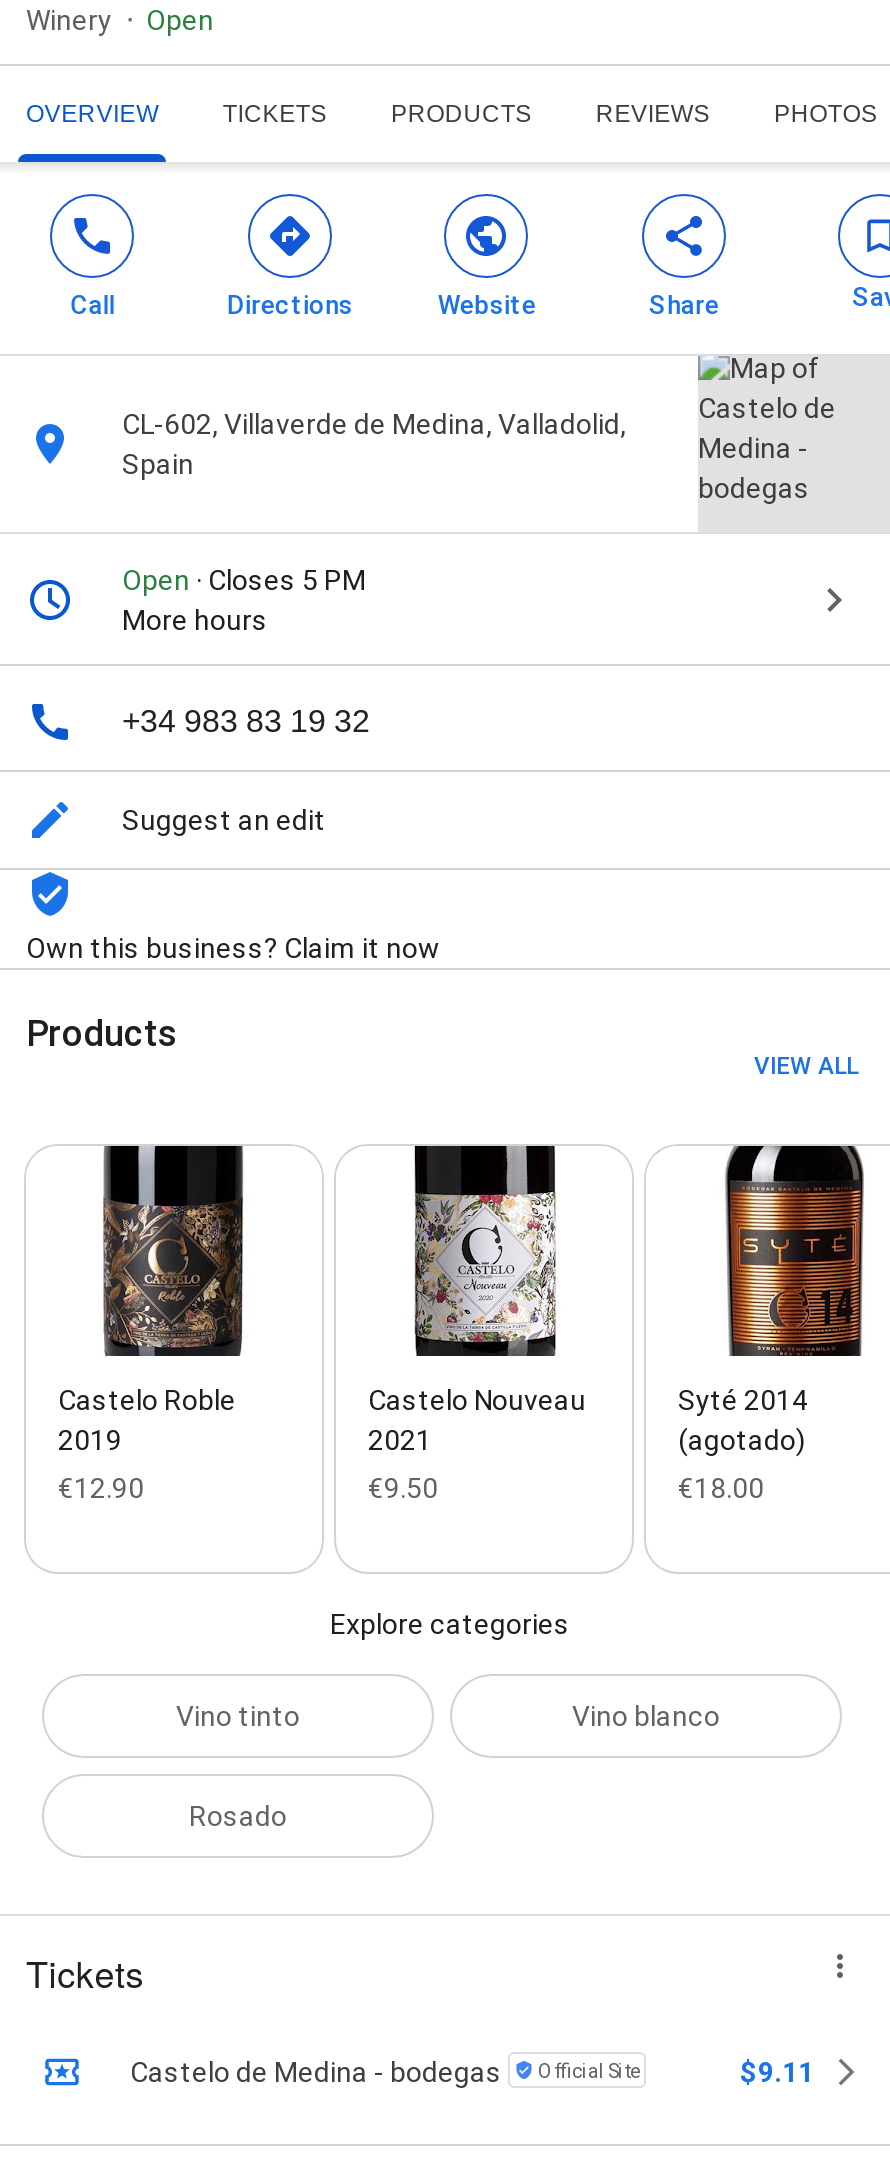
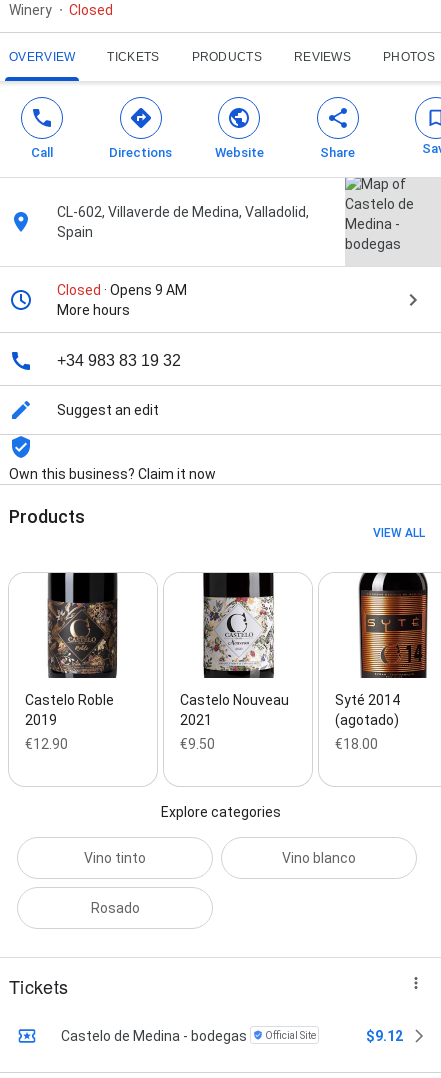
[146,4,214,36] Open -> [69,2,113,18] Closed
[122,564,366,596] Open · Closes 5 PM -> [57,282,187,298] Closed · Opens 9 AM
[740,2056,814,2088] $9.11 -> [366,1028,403,1044] $9.12

